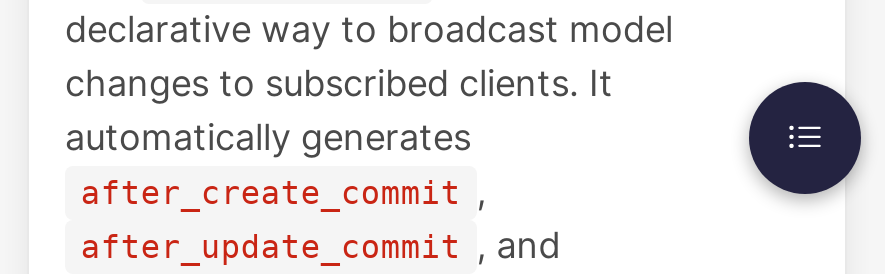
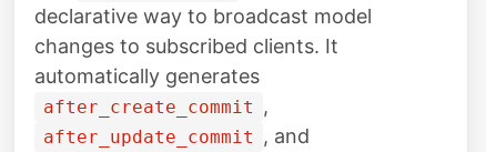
[745,80,865,202] [image] -> none

